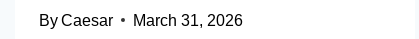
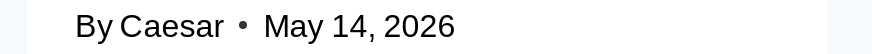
[39,12,243,29] By Caesar March 31, 2026 -> [75,9,455,43] By Caesar May 14, 2026

